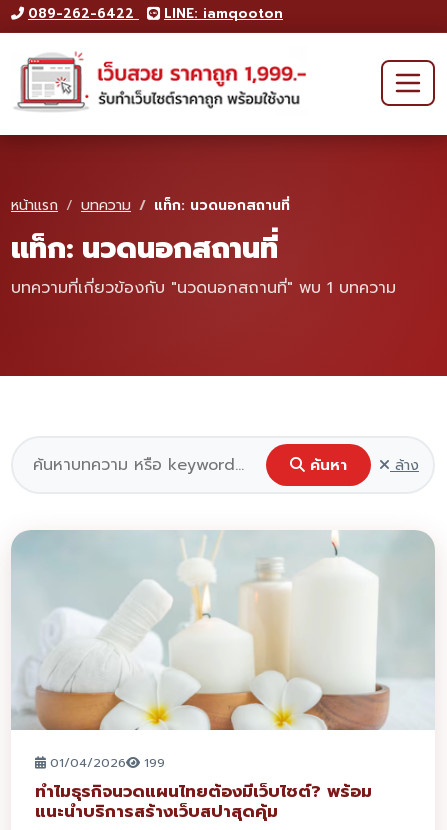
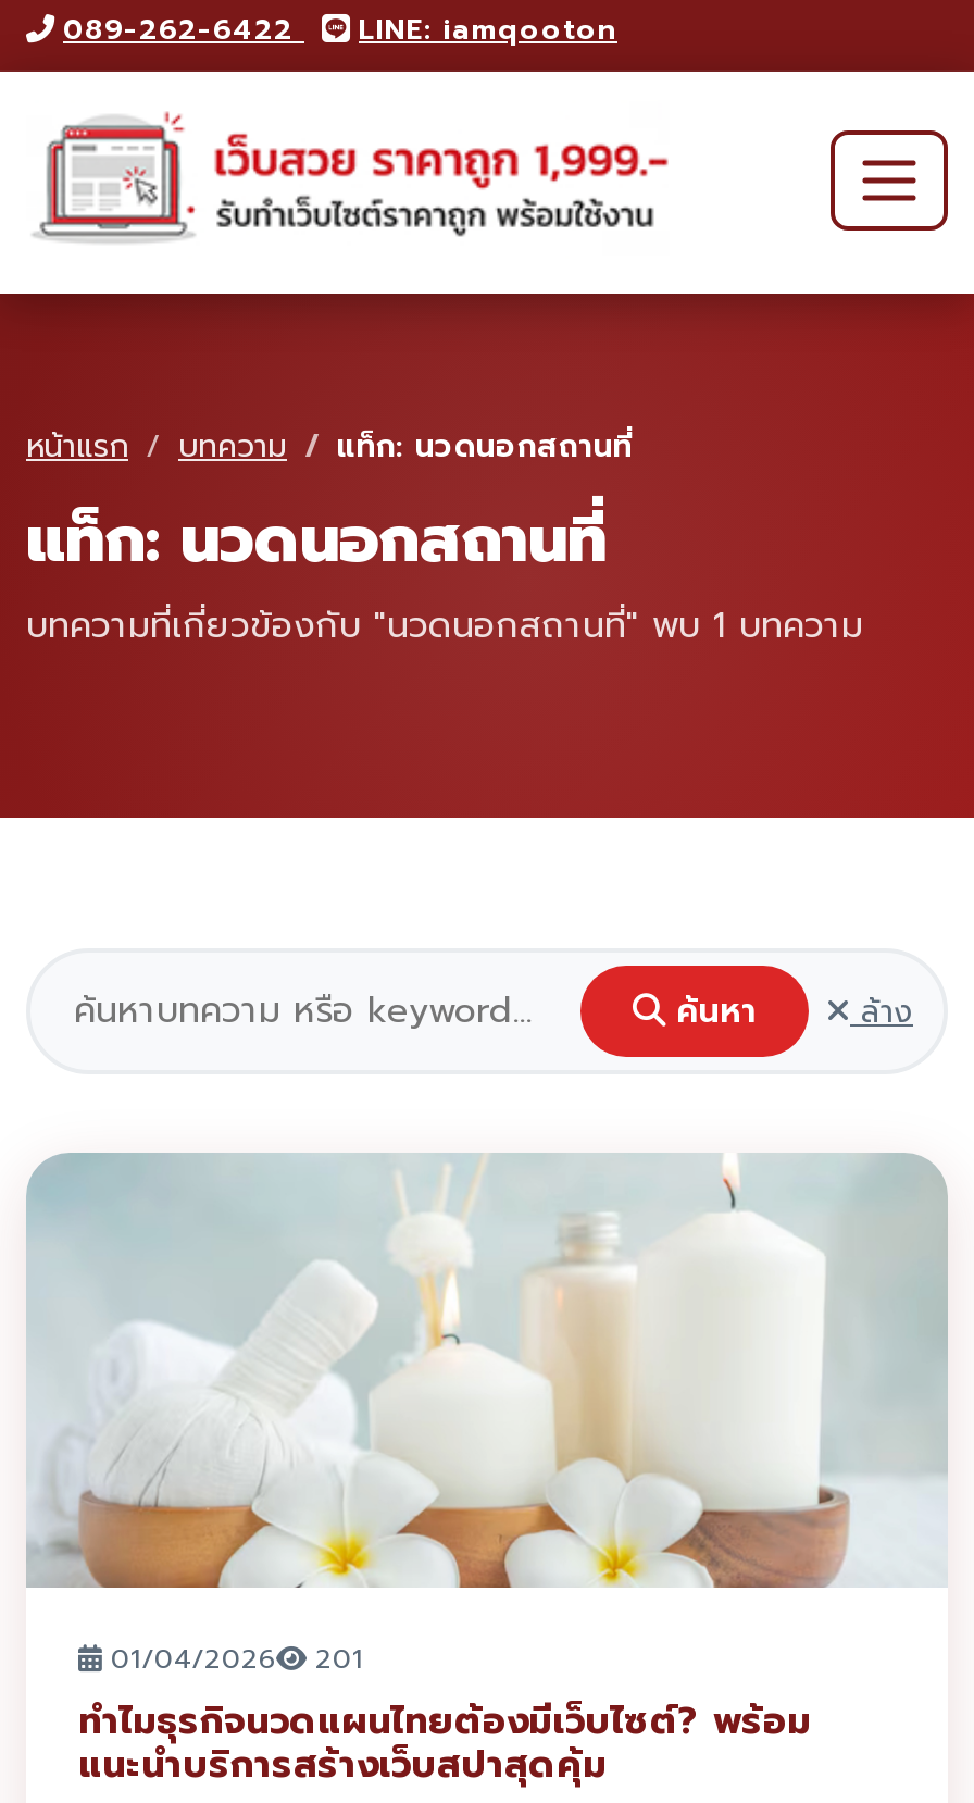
[50,753,165,772] 01/04/2026 199 -> [111,1638,363,1679] 01/04/2026 201

